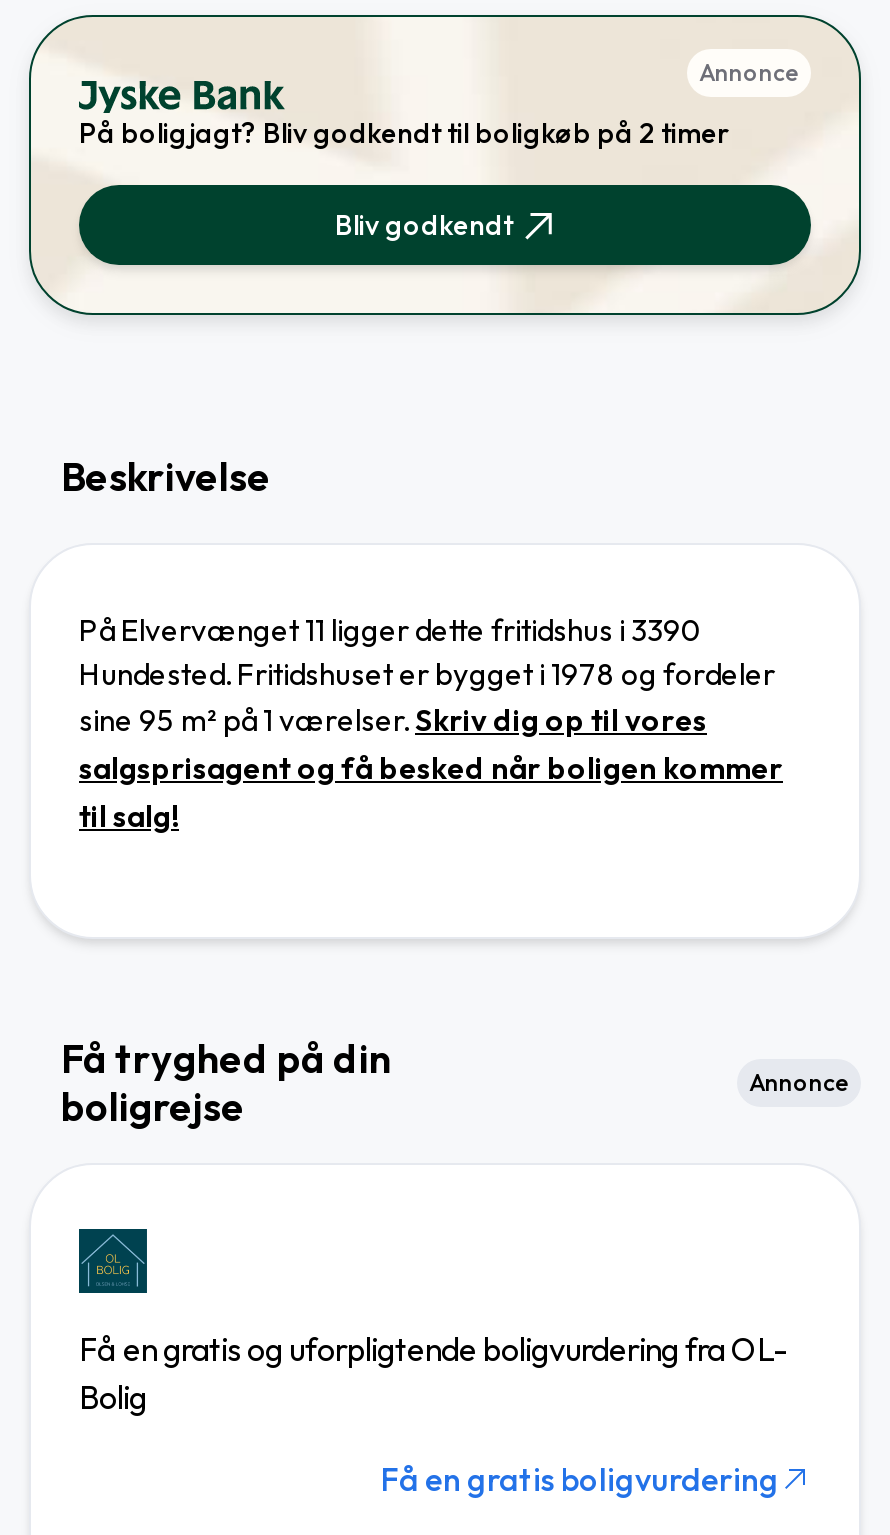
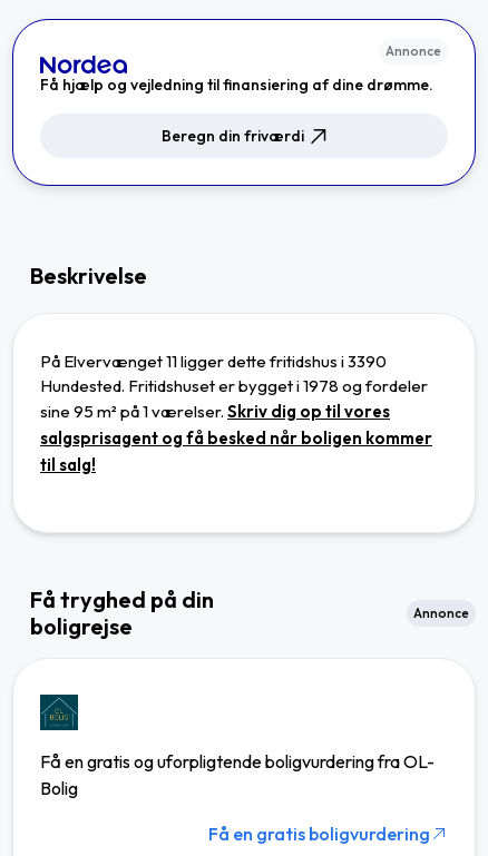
[29,15,861,315] [image] | På boligjagt? Bliv godkendt til boligkøb på 2 timer -> [11,18,477,187] [image] | Få hjælp og vejledning til finansiering af dine drømme.
[335,206,513,242] Bliv godkendt -> [161,125,304,145] Beregn din friværdi

